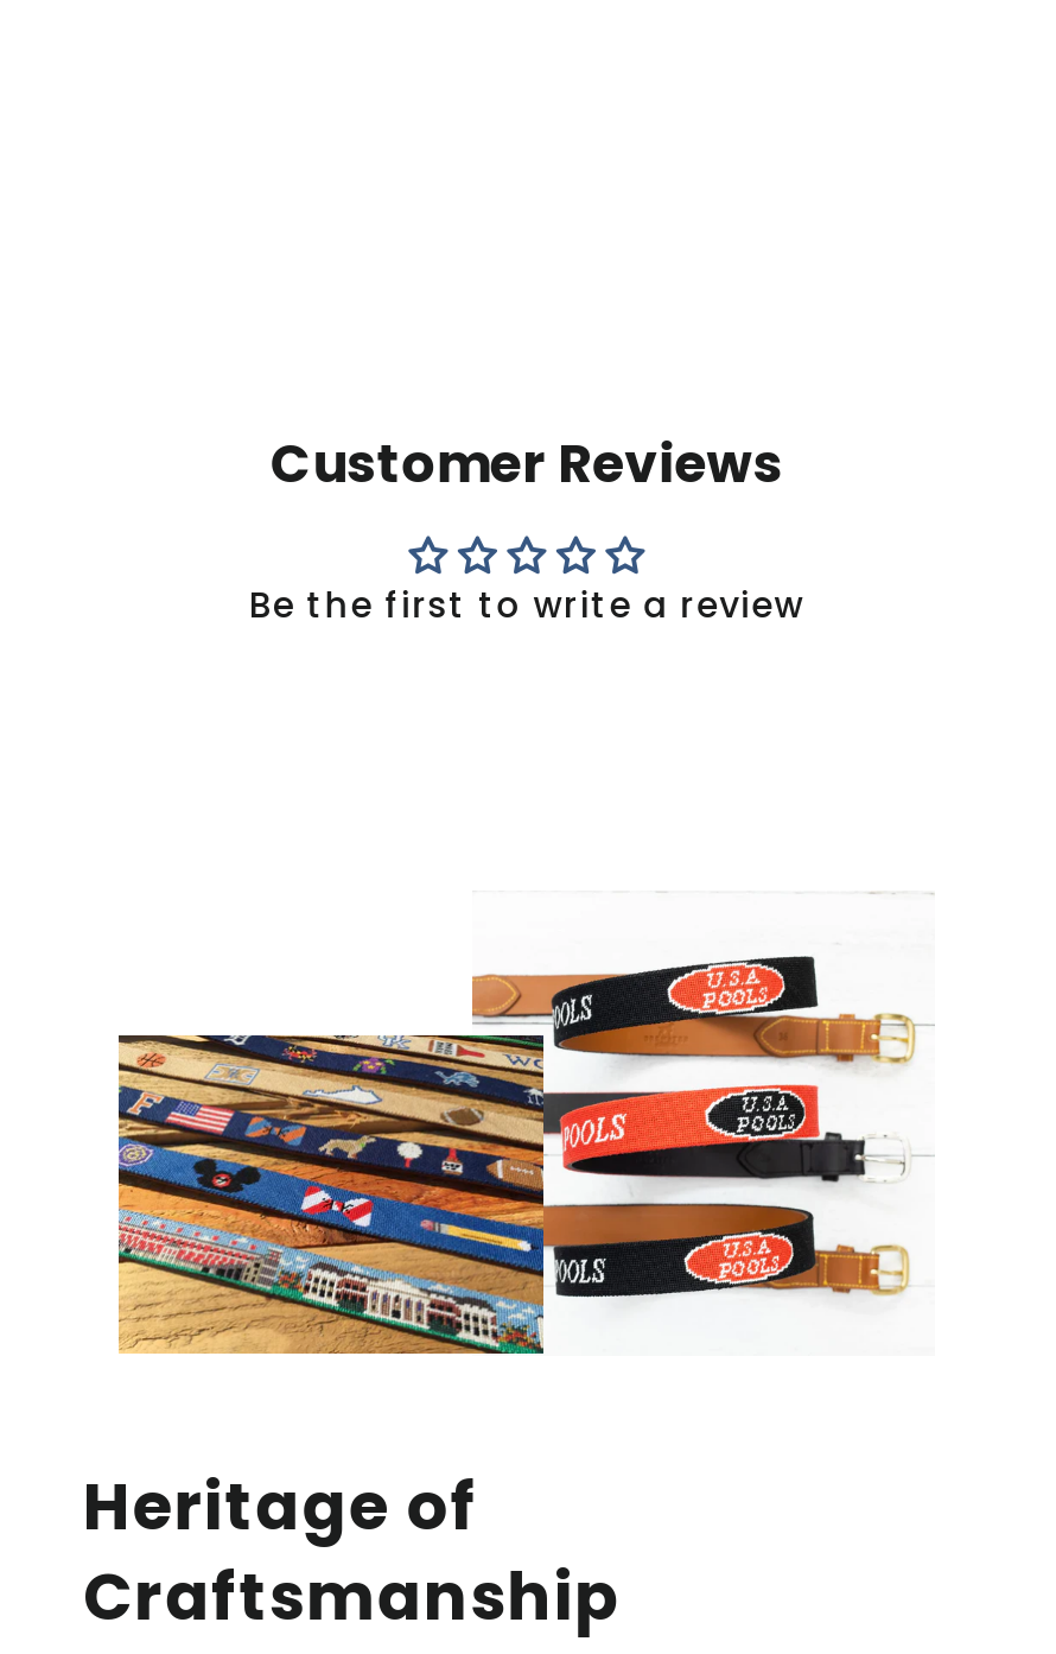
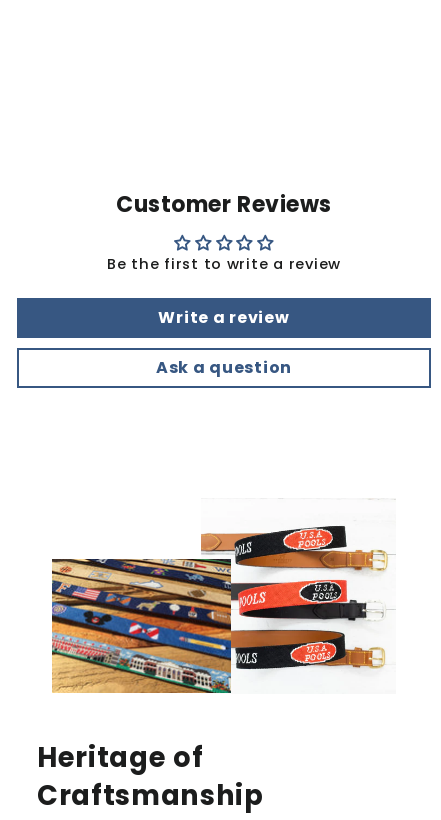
none -> [156,306,292,379] Write a review | Ask a question

